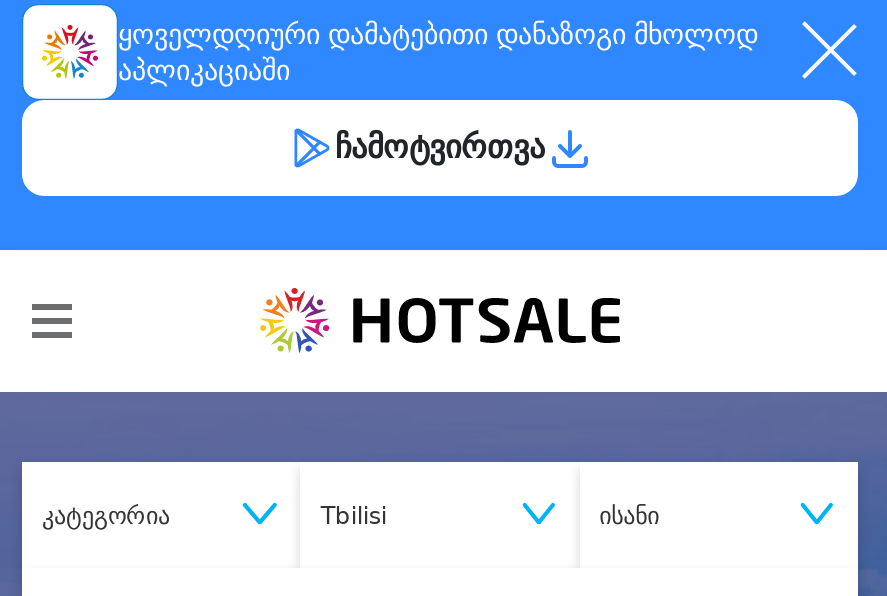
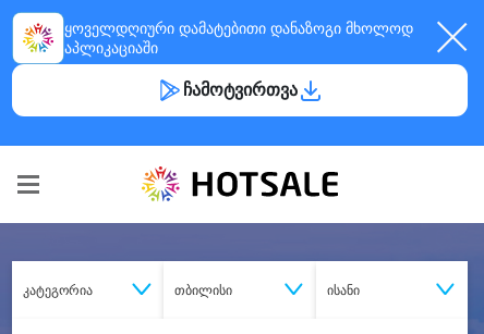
[321,502,387,530] Tbilisi -> [175,283,233,298] თბილისი

